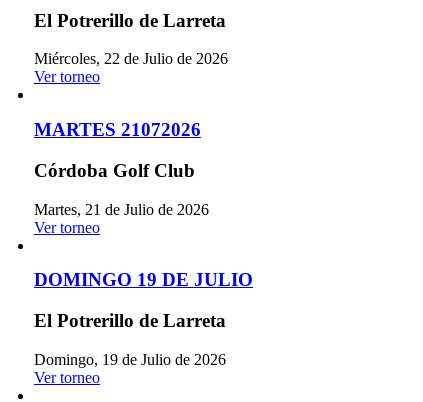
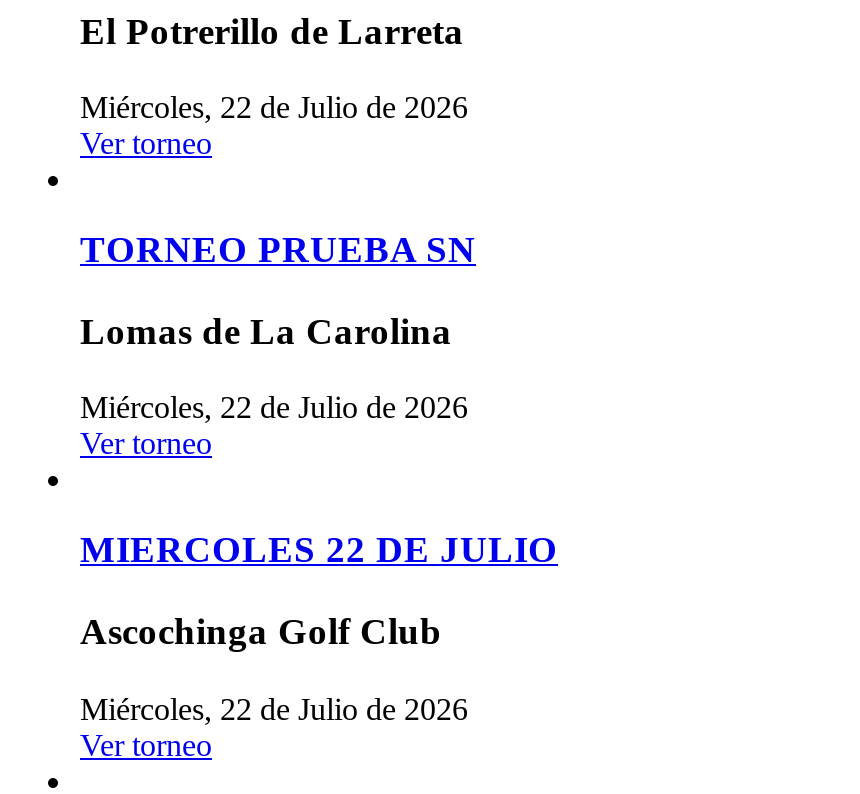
[34,119,201,140] MARTES 21072026 -> [80,228,476,270] TORNEO PRUEBA SN
[34,160,195,181] Córdoba Golf Club -> [80,310,452,352] Lomas de La Carolina
[34,200,209,217] Martes, 21 de Julio de 2026 -> [80,391,468,425] Miércoles, 22 de Julio de 2026
[34,269,253,290] DOMINGO 19 DE JULIO -> [80,528,558,570] MIERCOLES 22 DE JULIO
[34,310,226,331] El Potrerillo de Larreta -> [80,610,442,652] Ascochinga Golf Club
[34,351,226,368] Domingo, 19 de Julio de 2026 -> [80,691,468,725] Miércoles, 22 de Julio de 2026

